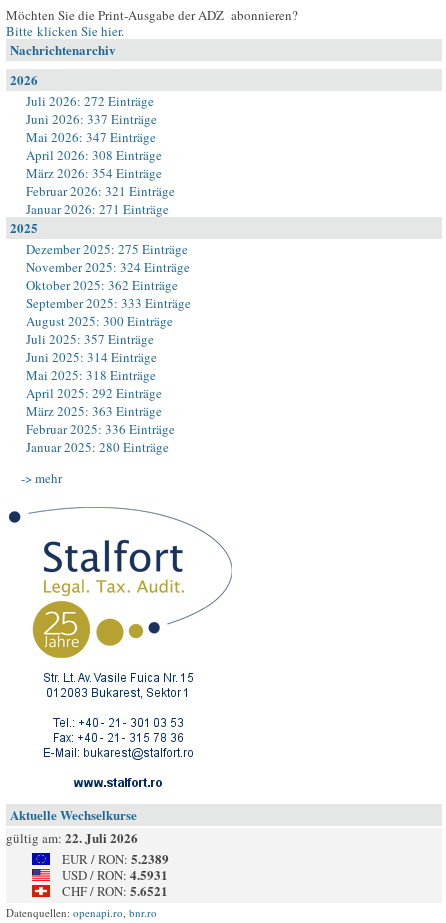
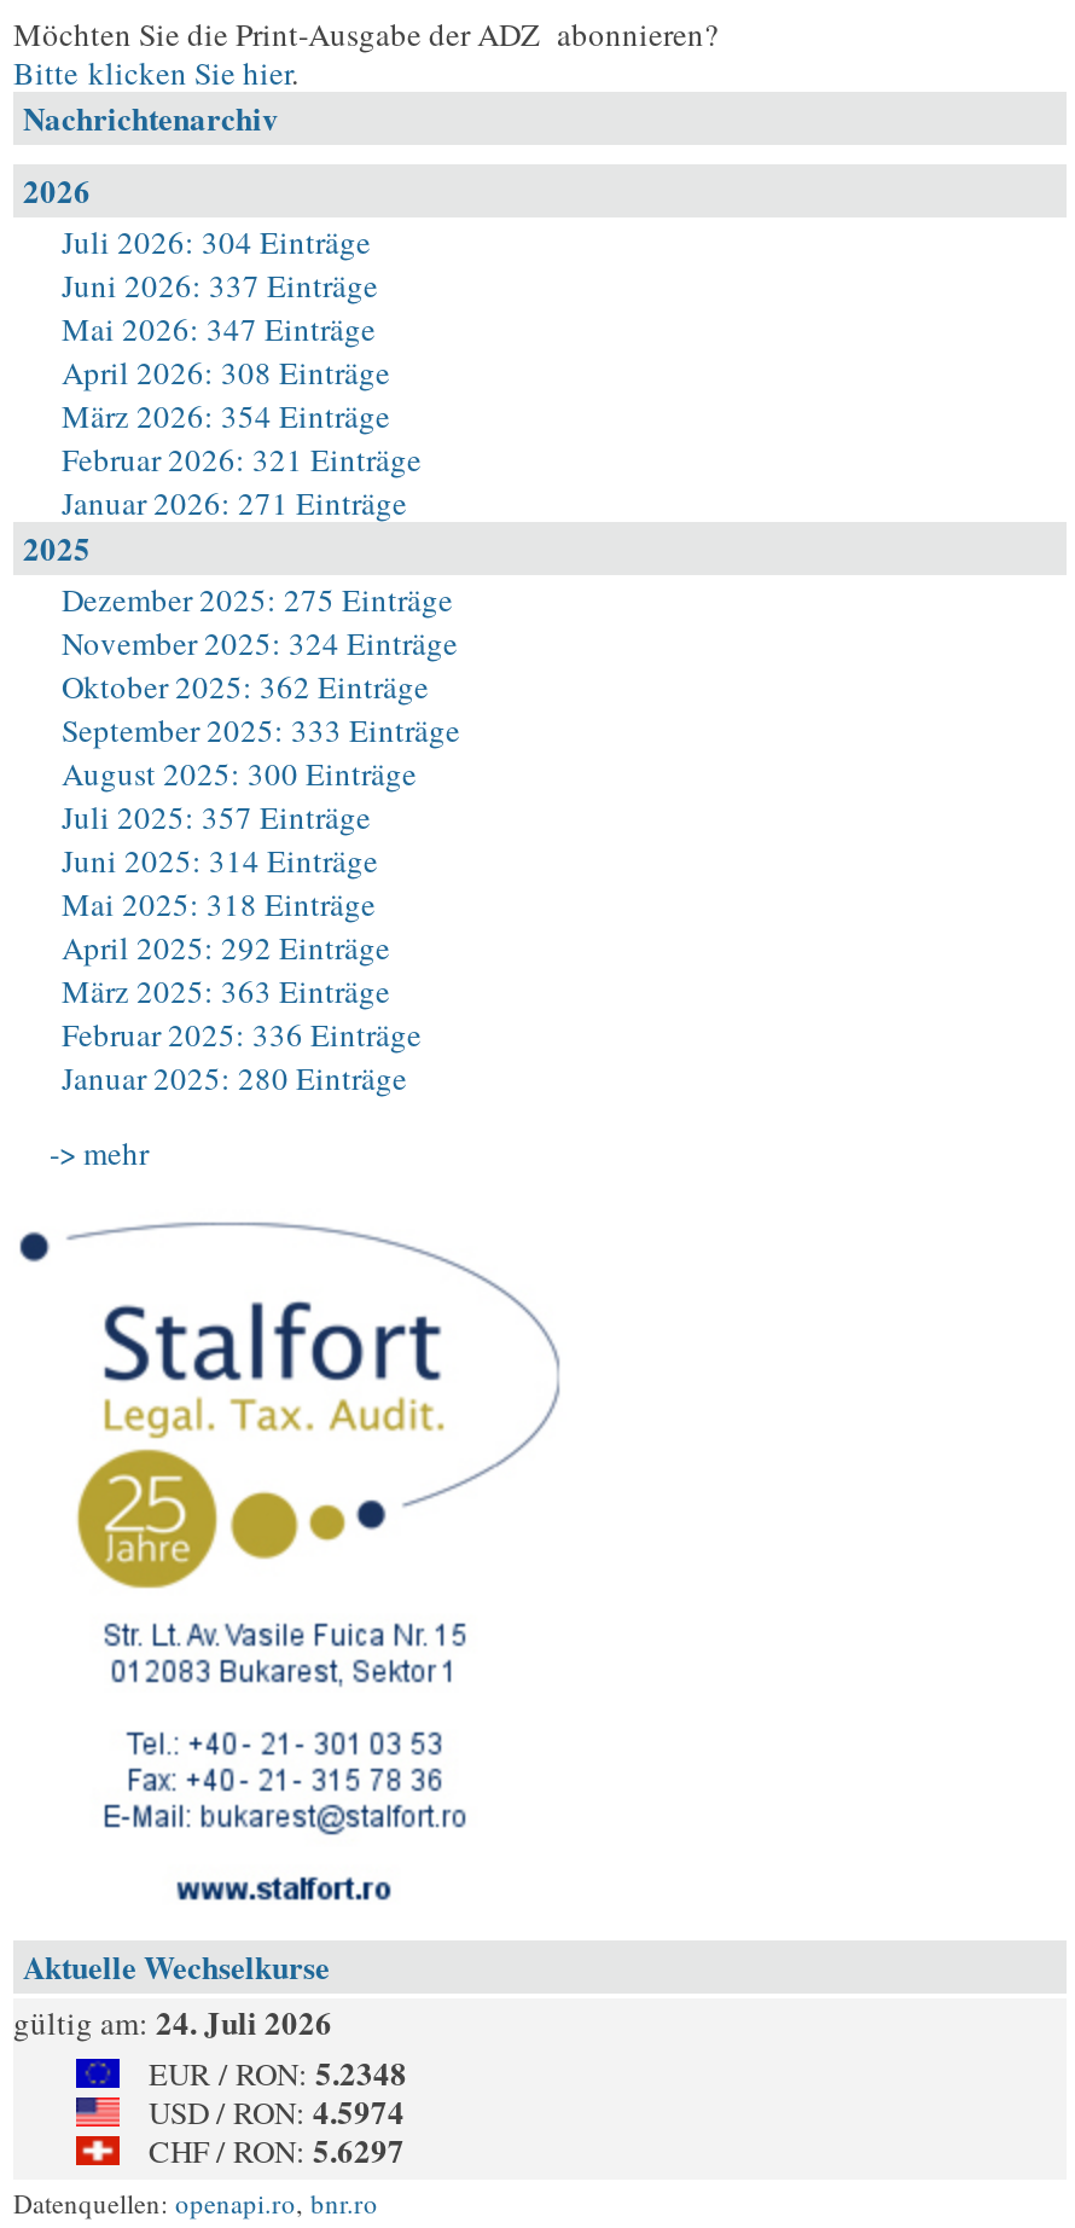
[26,92,154,110] Juli 2026: 272 Einträge -> [62,220,371,263] Juli 2026: 304 Einträge
[6,828,138,847] gültig am: 22. Juli 2026 -> [13,1998,332,2044] gültig am: 24. Juli 2026
[62,849,169,868] EUR / RON: 5.2389 -> [149,2049,407,2095] EUR / RON: 5.2348
[62,865,168,884] USD / RON: 4.5931 -> [149,2088,405,2134] USD / RON: 4.5974
[62,881,168,900] CHF / RON: 5.6521 -> [149,2127,405,2172] CHF / RON: 5.6297

